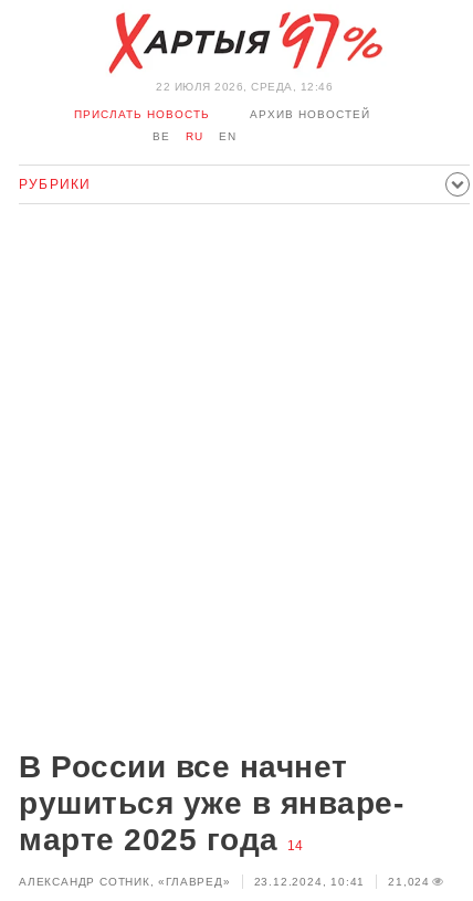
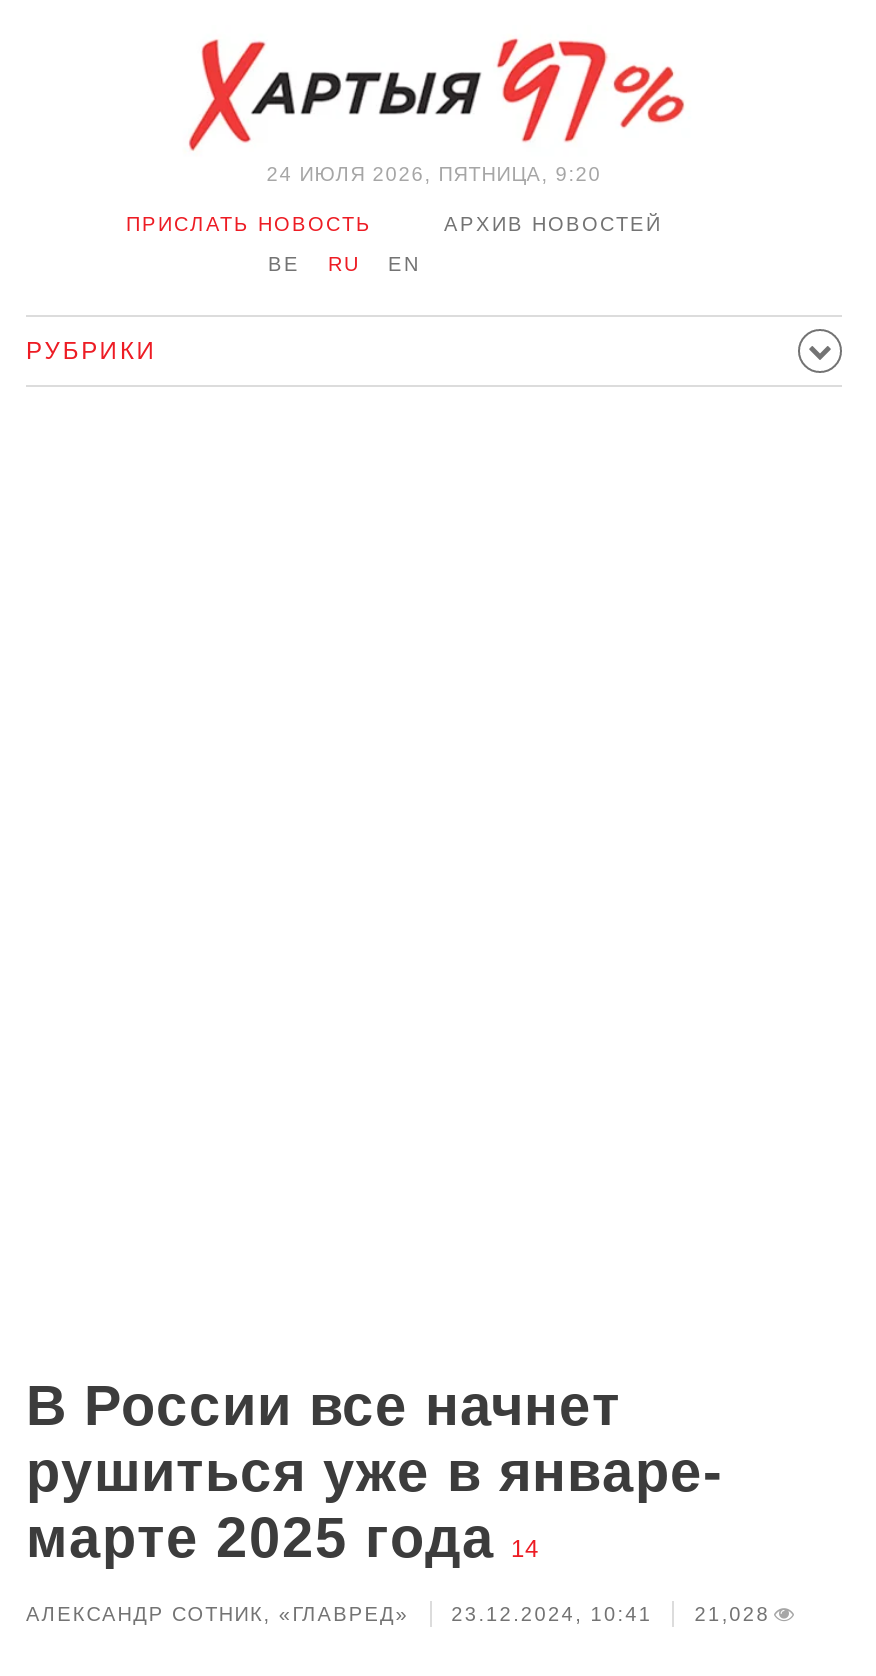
[156,81,333,93] 22 ИЮЛЯ 2026, СРЕДА, 12:46 -> [266,163,602,185] 24 ИЮЛЯ 2026, ПЯТНИЦА, 9:20
[19,876,430,888] АЛЕКСАНДР СОТНИК, «ГЛАВРЕД» 23.12.2024, 10:41 21,024 -> [26,1603,770,1625] АЛЕКСАНДР СОТНИК, «ГЛАВРЕД» 23.12.2024, 10:41 21,028

